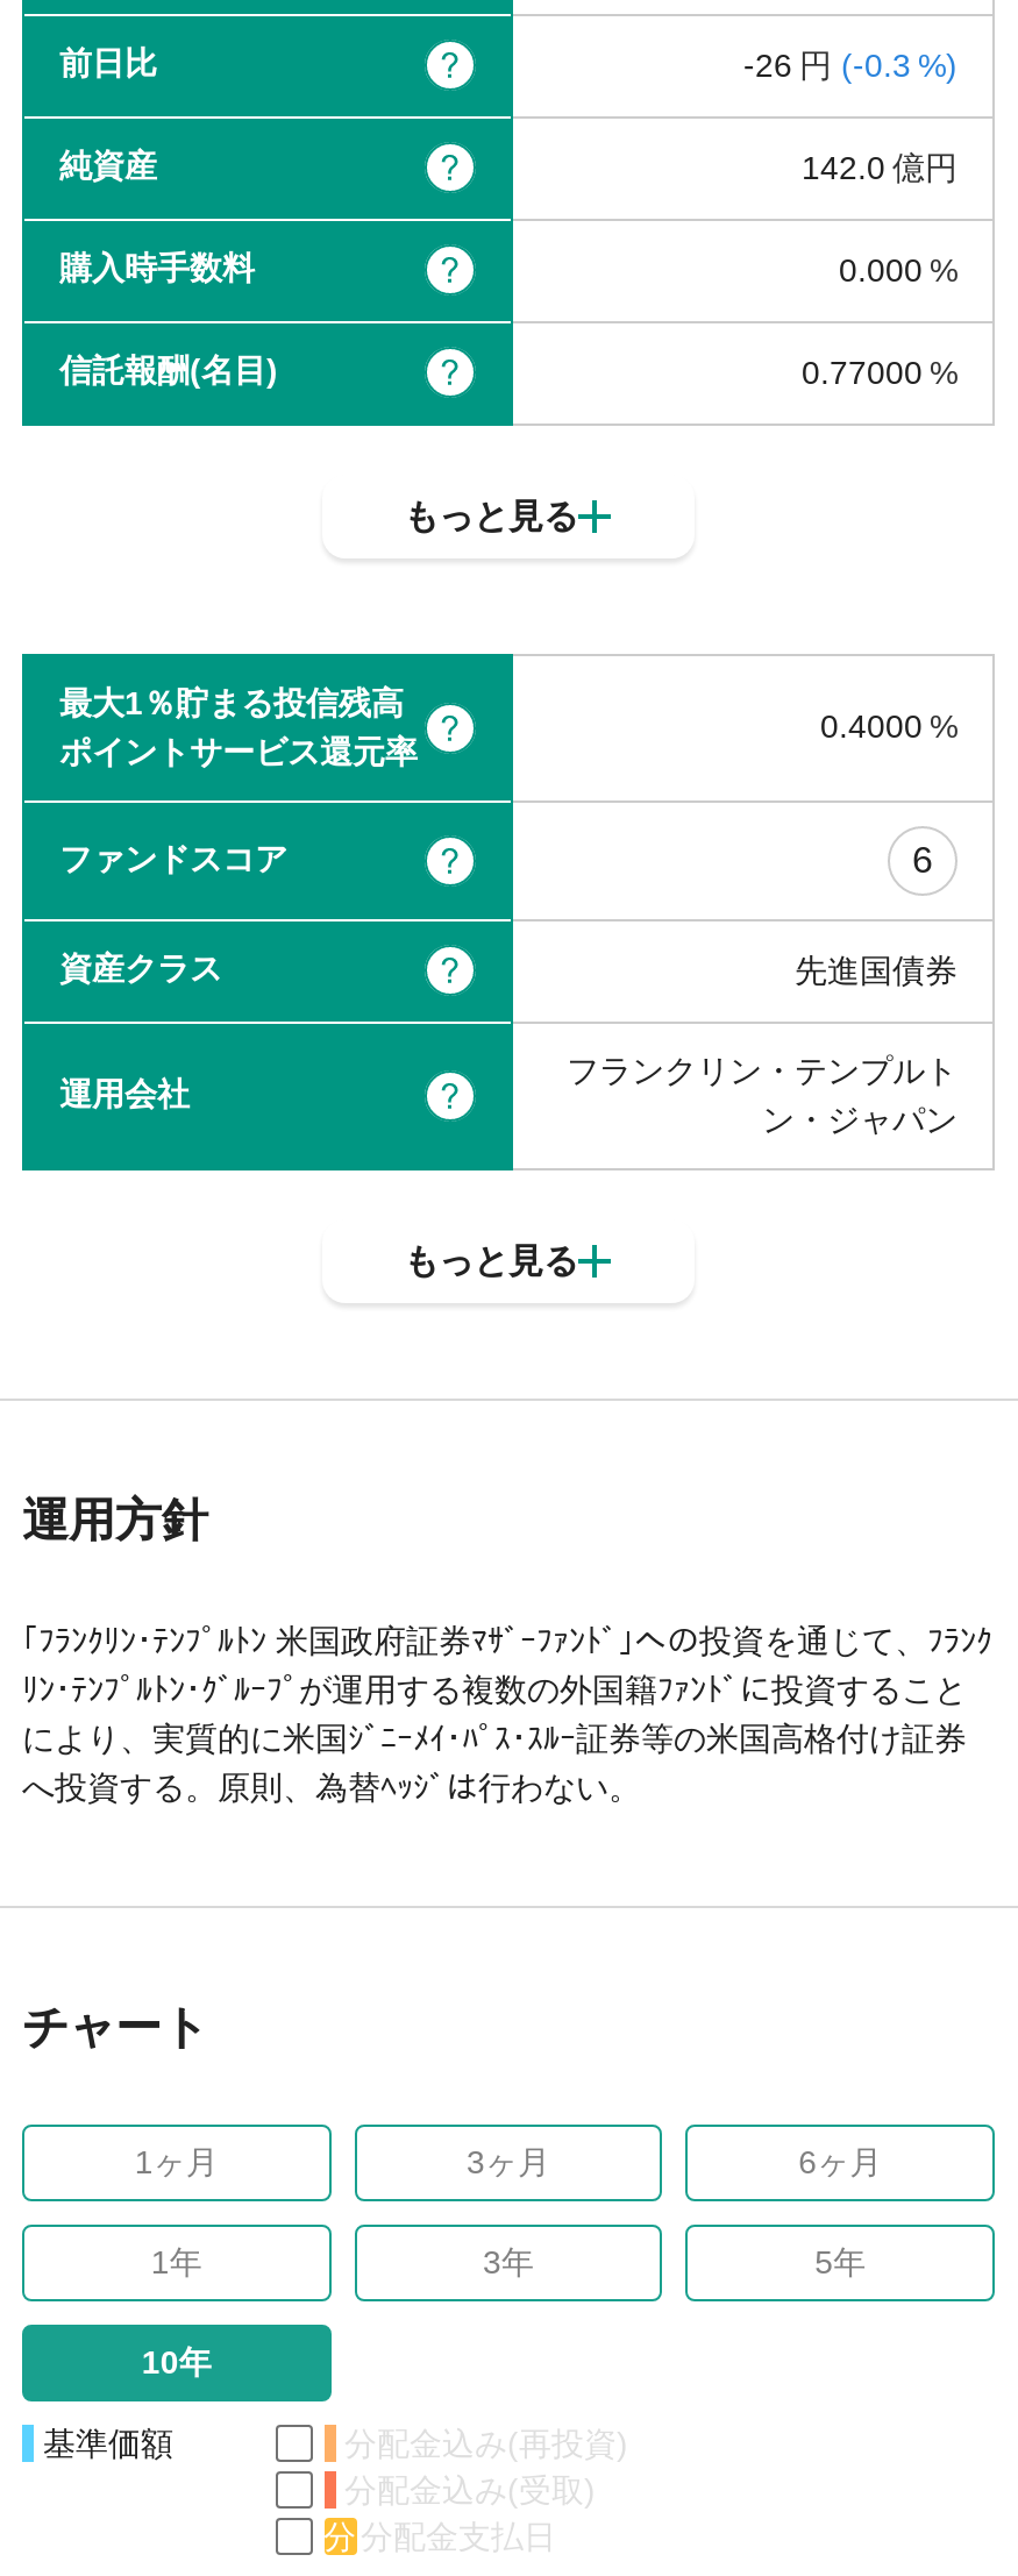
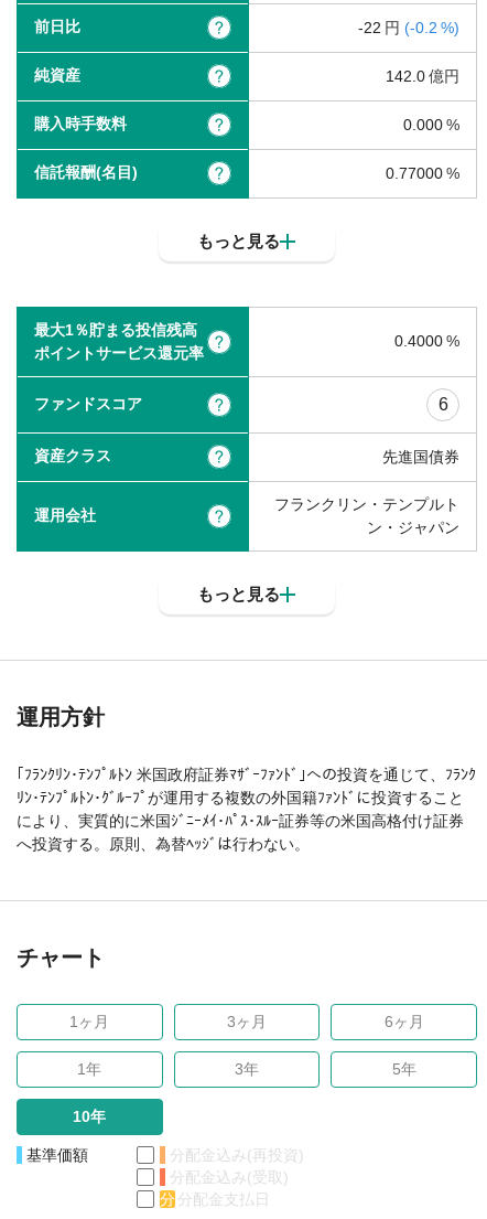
[743,47,792,84] -26 -> [358,19,381,36] -22
[841,47,911,84] (-0.3 -> [404,19,437,36] (-0.2

